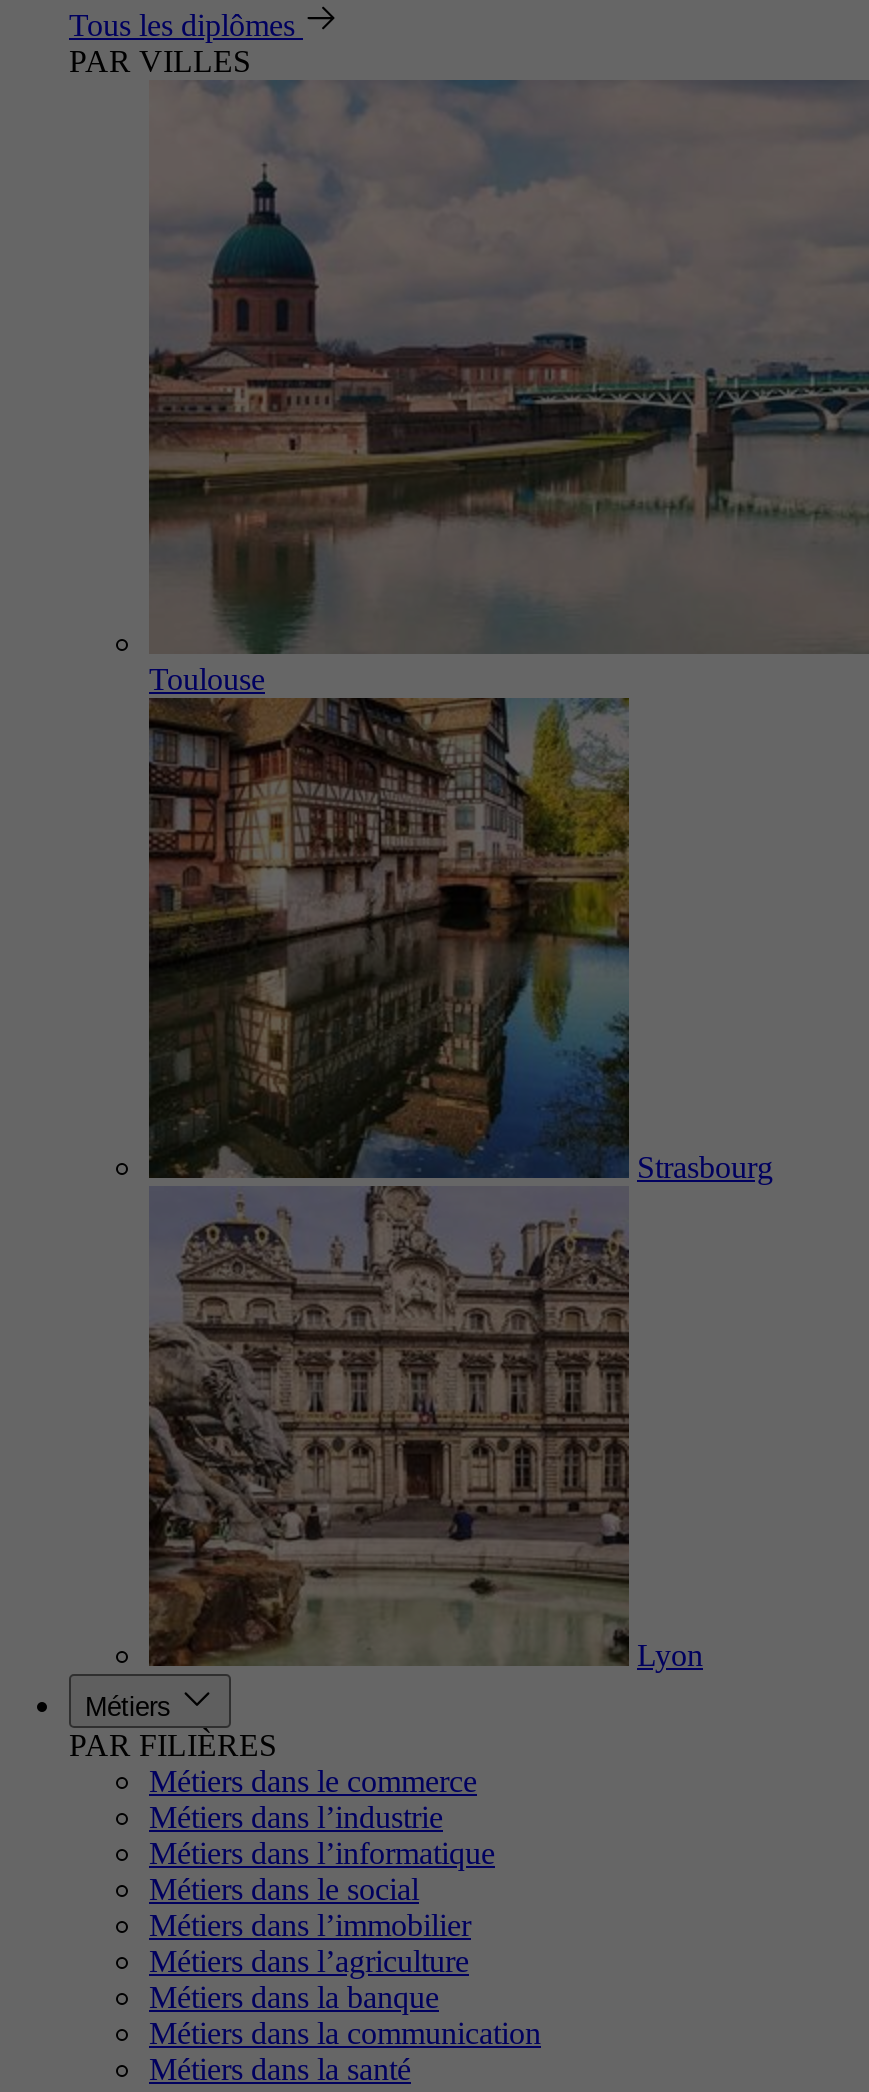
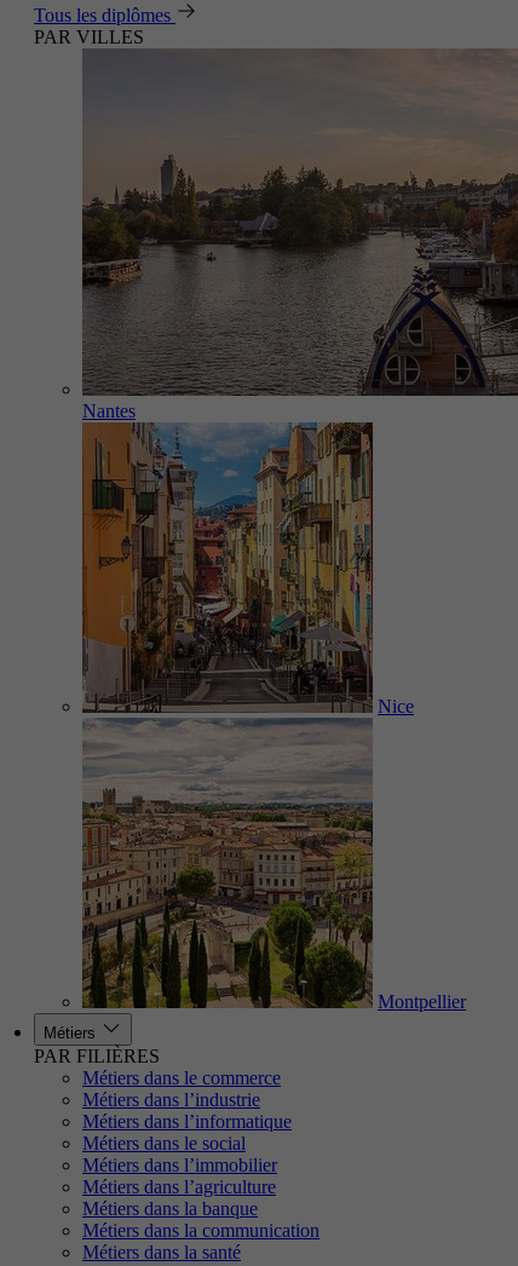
[147,80,863,696] [image] | Toulouse -> [81,48,514,421] [image] | Nantes
[147,696,773,1668] [image] | Strasbourg -> [81,421,414,1009] [image] | Nice
[637,1638,703,1672] Lyon -> [378,991,466,1012] Montpellier

